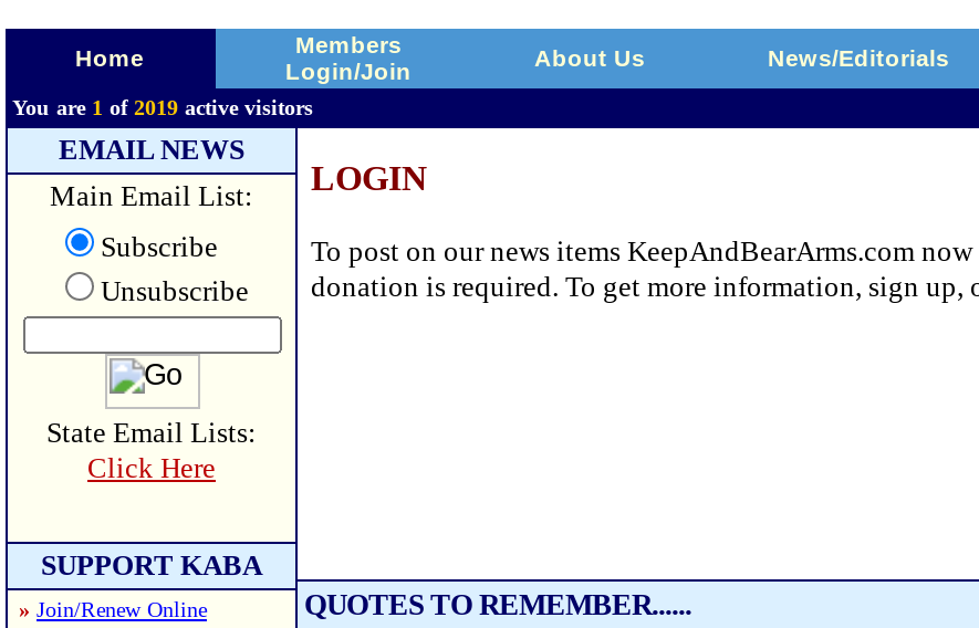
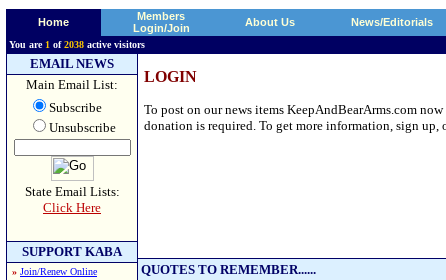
[12,95,313,119] You are 1 of 2019 active visitors -> [9,39,145,50] You are 1 of 2038 active visitors

